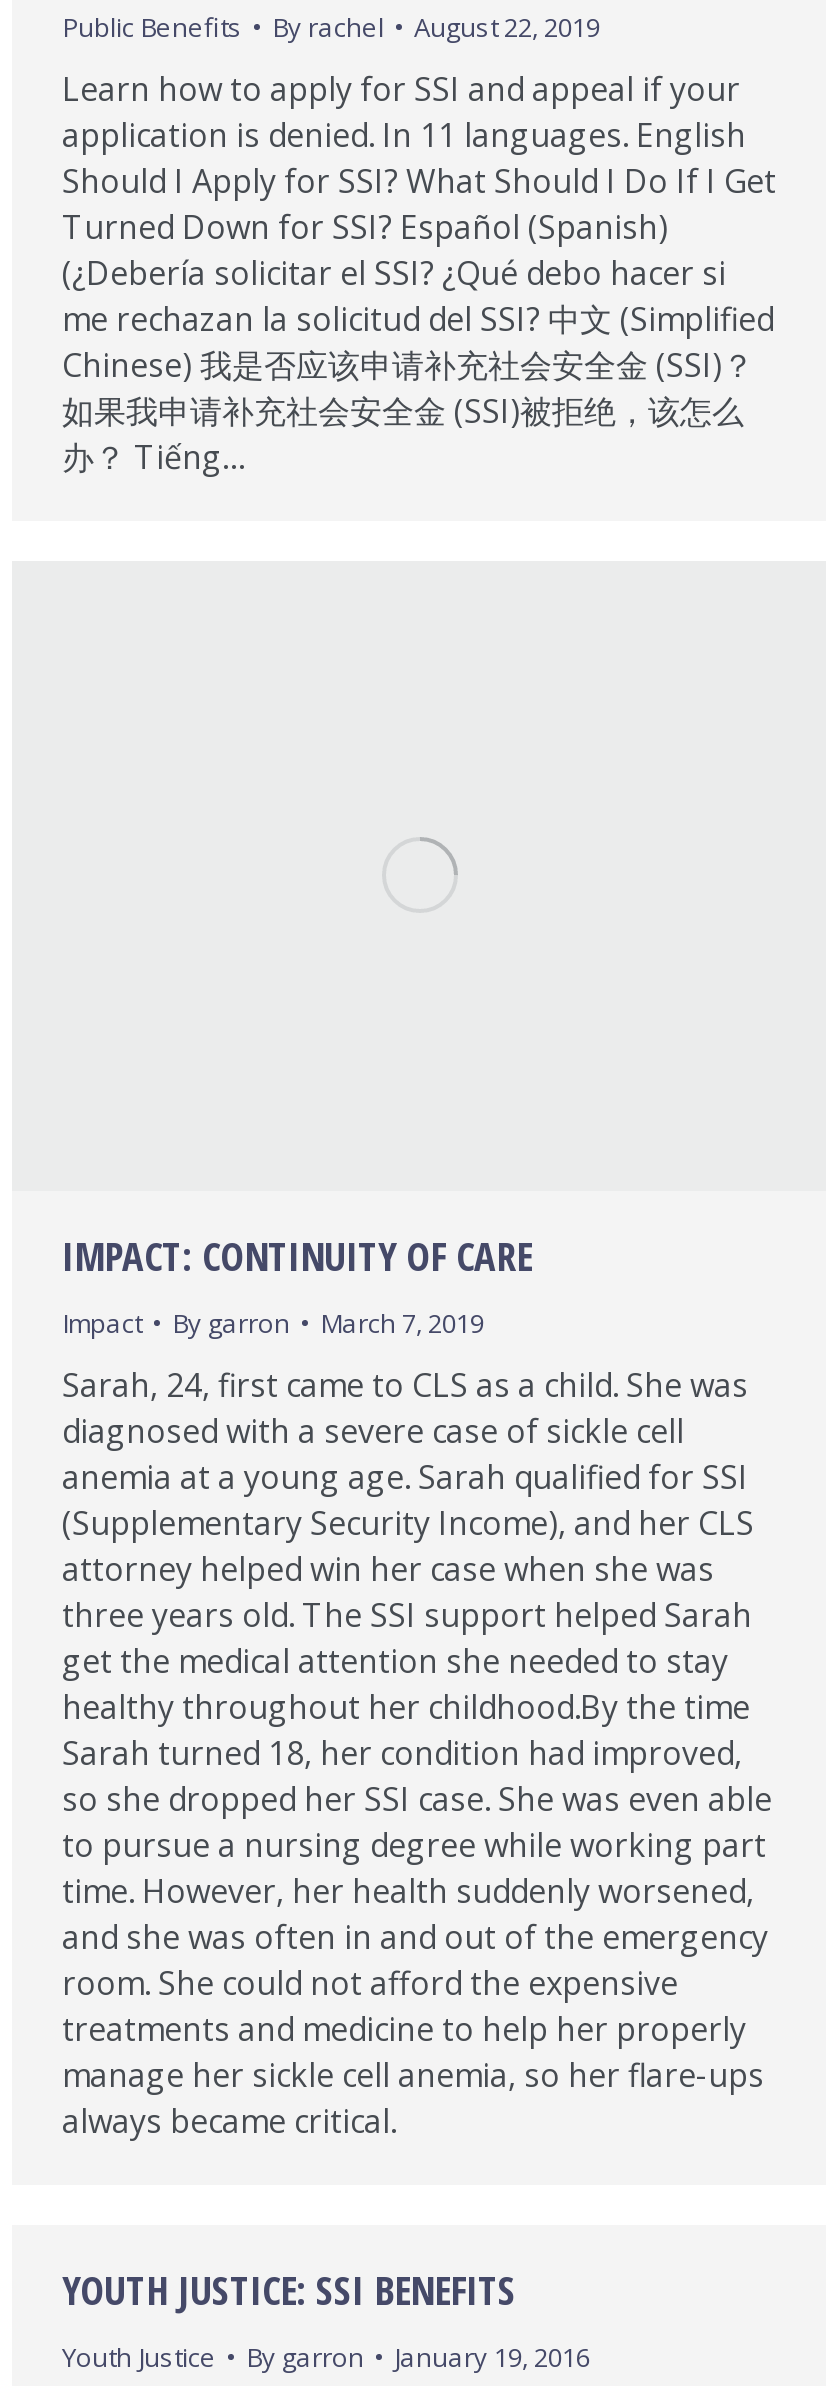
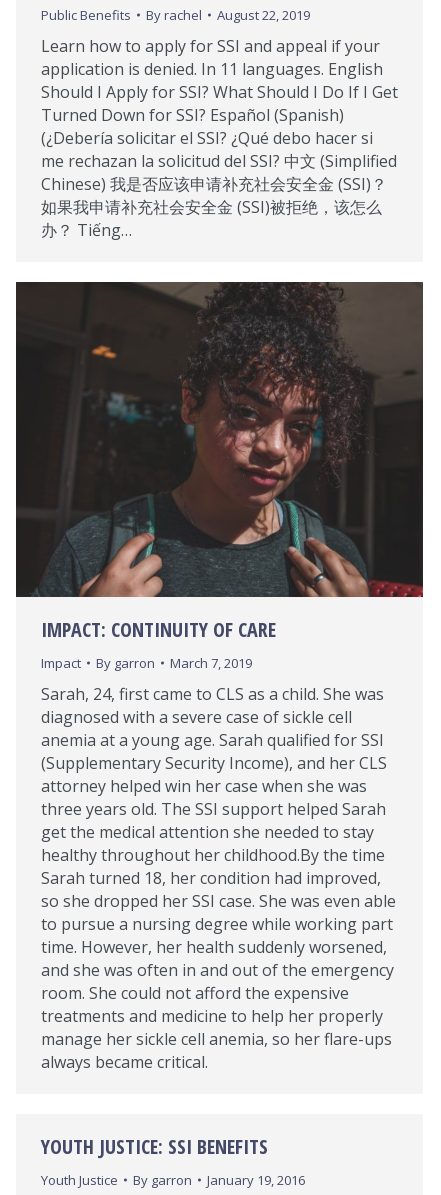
none -> [15,281,424,598] [image]

